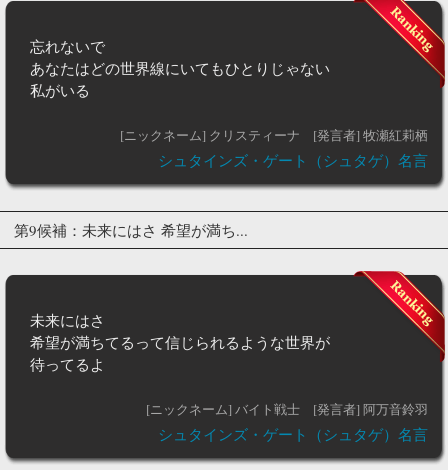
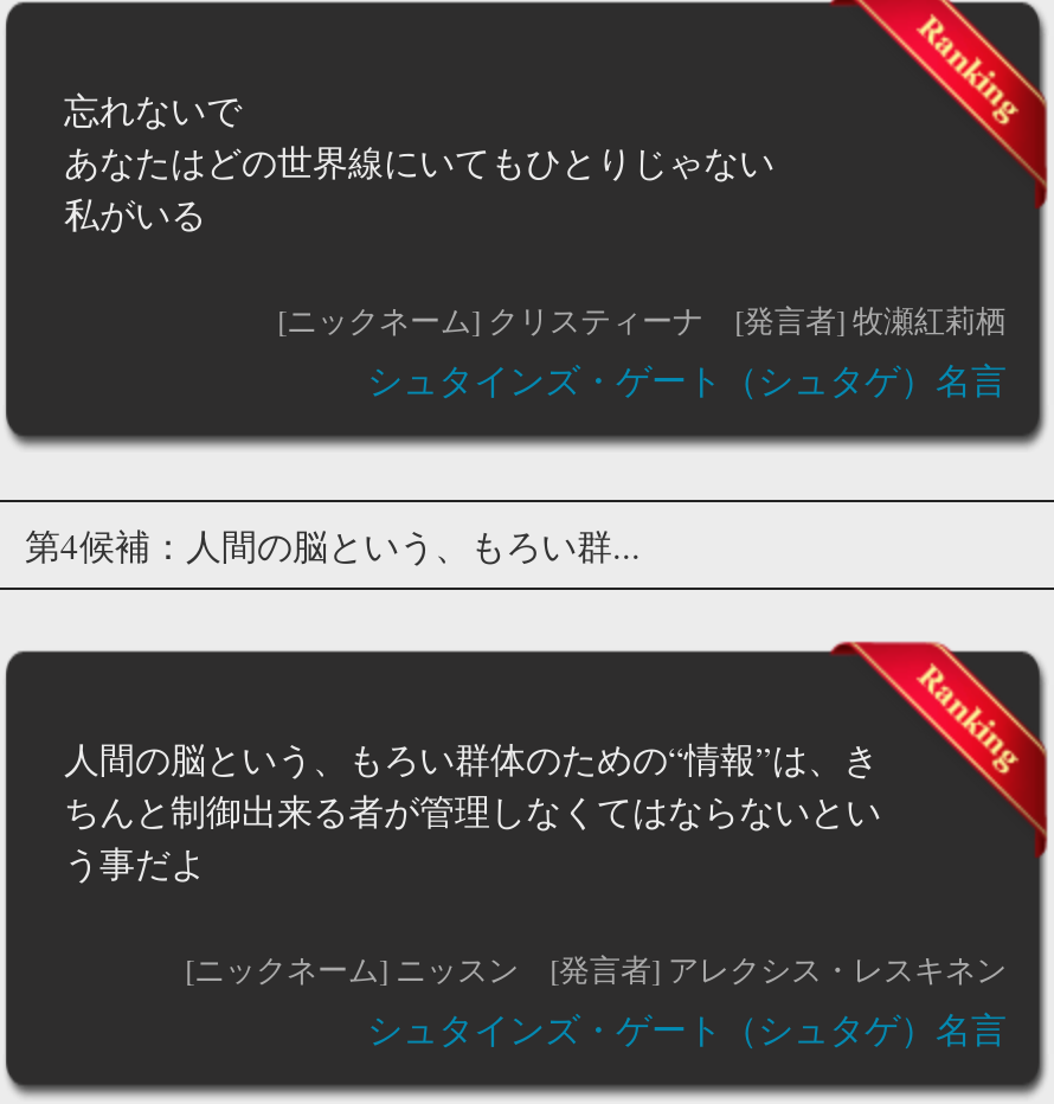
[13,220,247,240] 第9候補：未来にはさ 希望が満ち... -> [25,520,641,568] 第4候補：人間の脳という、もろい群...
[30,310,330,374] 未来にはさ | 希望が満ちてるって信じられるような世界が | 待ってるよ -> [64,735,881,887] 人間の脳という、もろい群体のための“情報”は、き | ちんと制御出来る者が管理しなくてはならないとい | う事だよ
[146,400,428,418] [ニックネーム] バイト戦士 | [発言者] 阿万音鈴羽 -> [185,948,1007,991] [ニックネーム] ニッスン | [発言者] アレクシス・レスキネン

